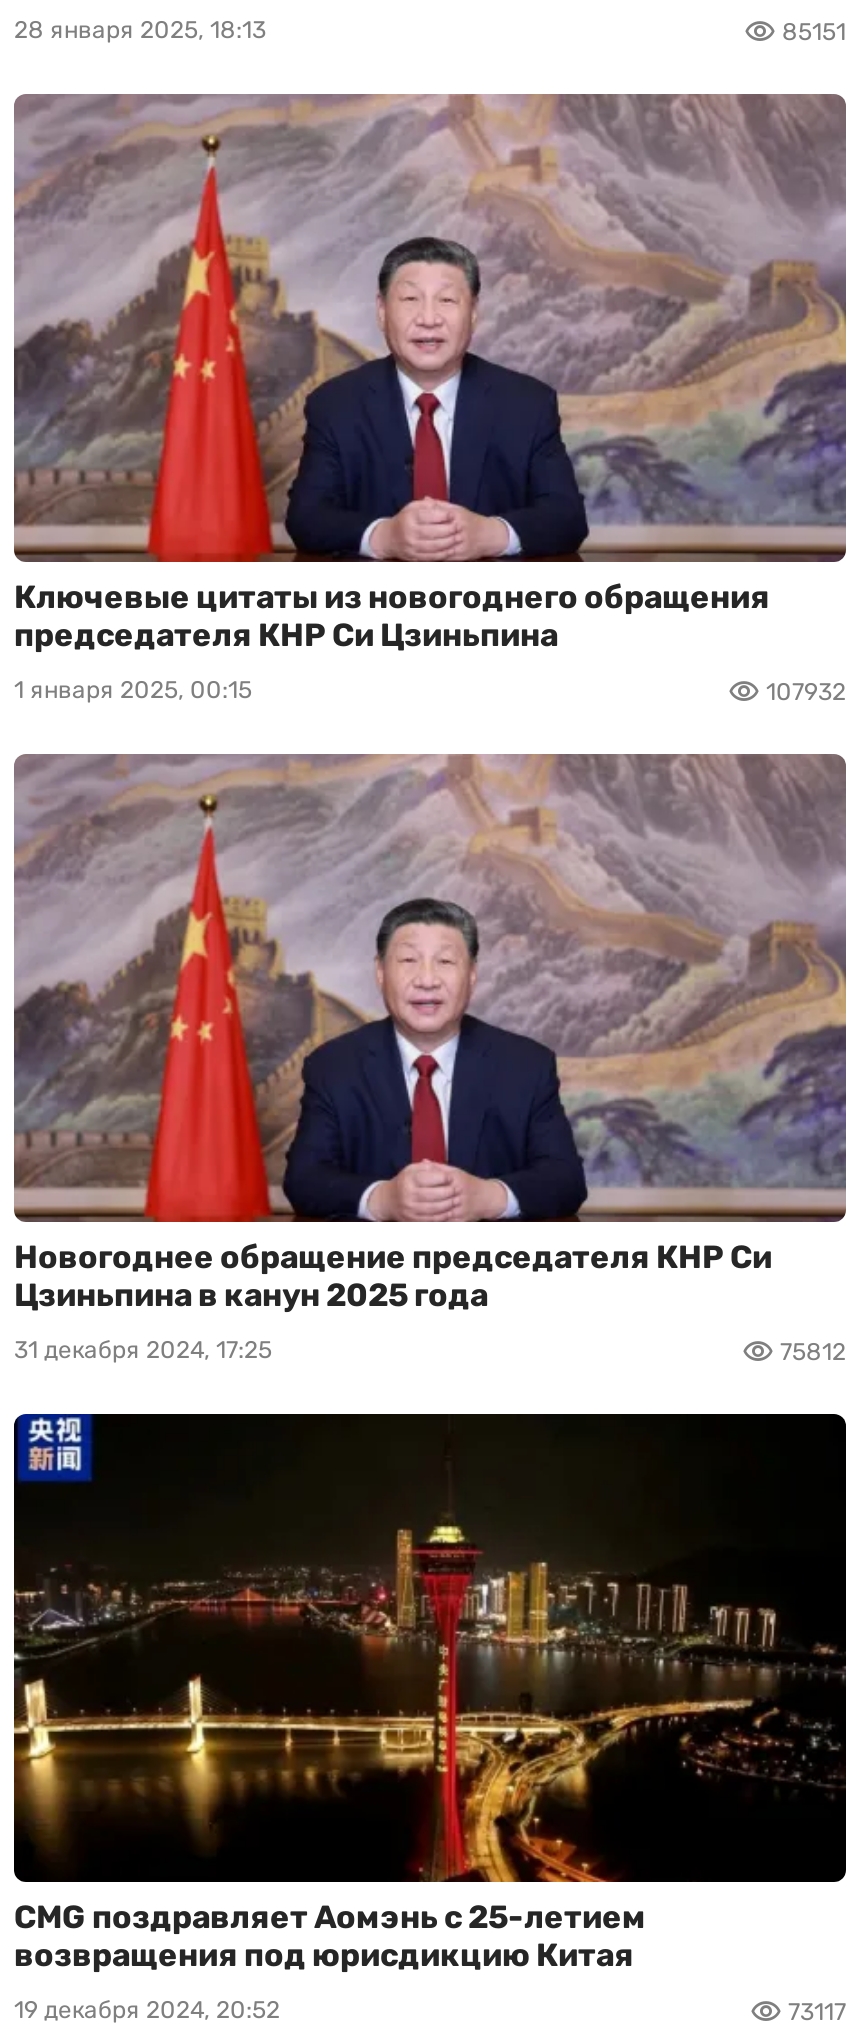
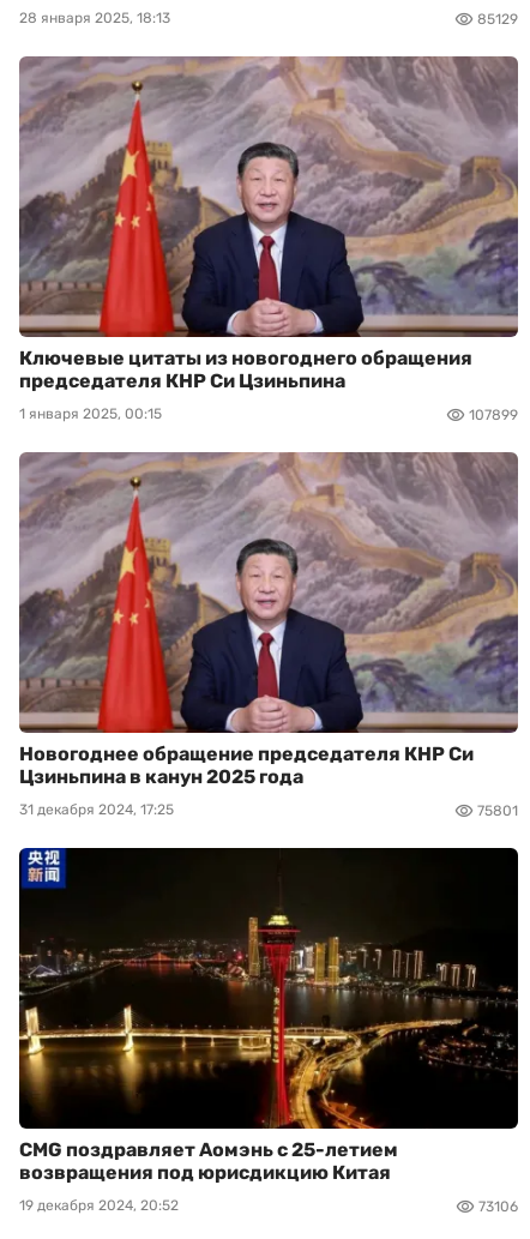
[782,18,846,46] 85151 -> [477,11,518,28] 85129
[766,678,846,706] 107932 -> [469,407,518,423] 107899
[780,1338,846,1366] 75812 -> [477,802,518,819] 75801
[788,1998,846,2026] 73117 -> [478,1198,518,1215] 73106

